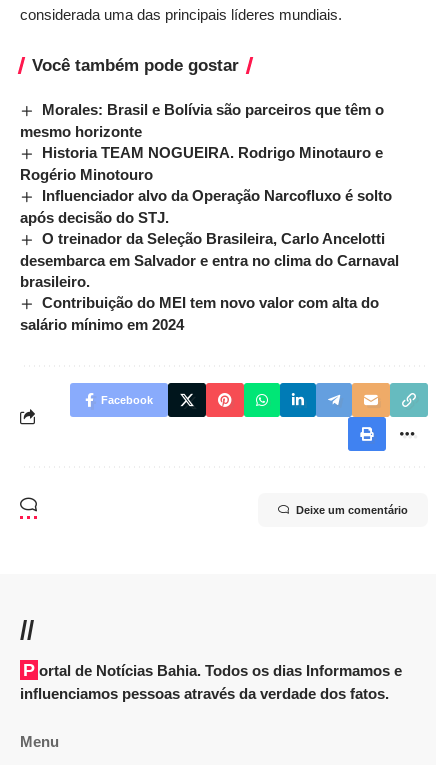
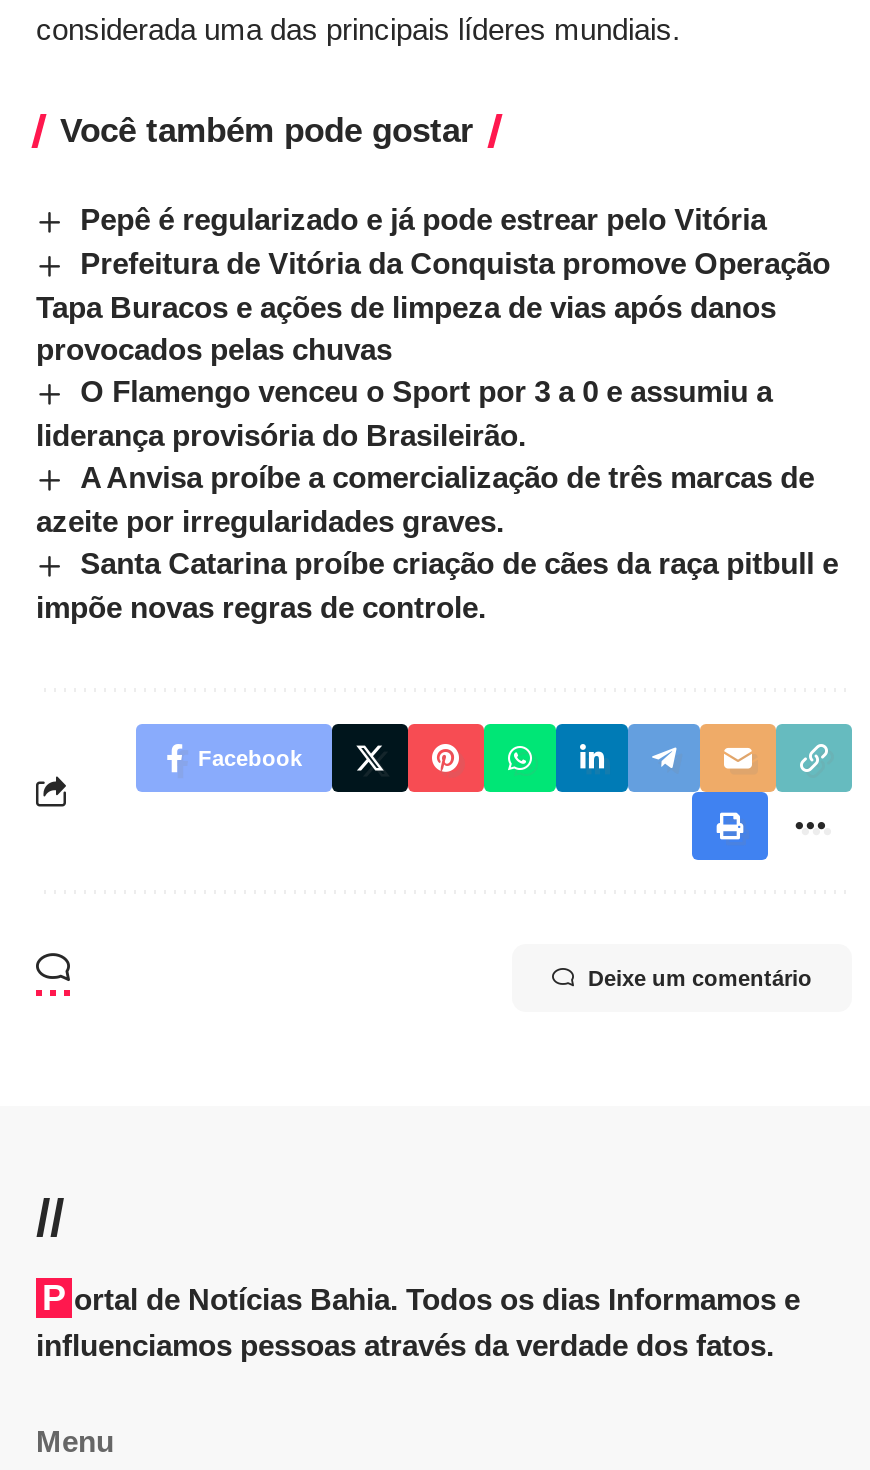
[20,101,399,333] Morales: Brasil e Bolívia são parceiros que têm o | mesmo horizonte | Historia TEAM NOGUEIRA. Rodrigo Minotauro e | Rogério Minotouro | Influenciador alvo da Operação Narcofluxo é solto | após decisão do STJ. | O treinador da Seleção Brasileira, Carlo Ancelotti | desembarca em Salvador e entra no clima do Carnaval | brasileiro. | Contribuição do MEI tem novo valor com alta do | salário mínimo em 2024 -> [36,202,838,624] Pepê é regularizado e já pode estrear pelo Vitória | Prefeitura de Vitória da Conquista promove Operação | Tapa Buracos e ações de limpeza de vias após danos | provocados pelas chuvas | O Flamengo venceu o Sport por 3 a 0 e assumiu a | liderança provisória do Brasileirão. | A Anvisa proíbe a comercialização de três marcas de | azeite por irregularidades graves. | Santa Catarina proíbe criação de cães da raça pitbull e | impõe novas regras de controle.

